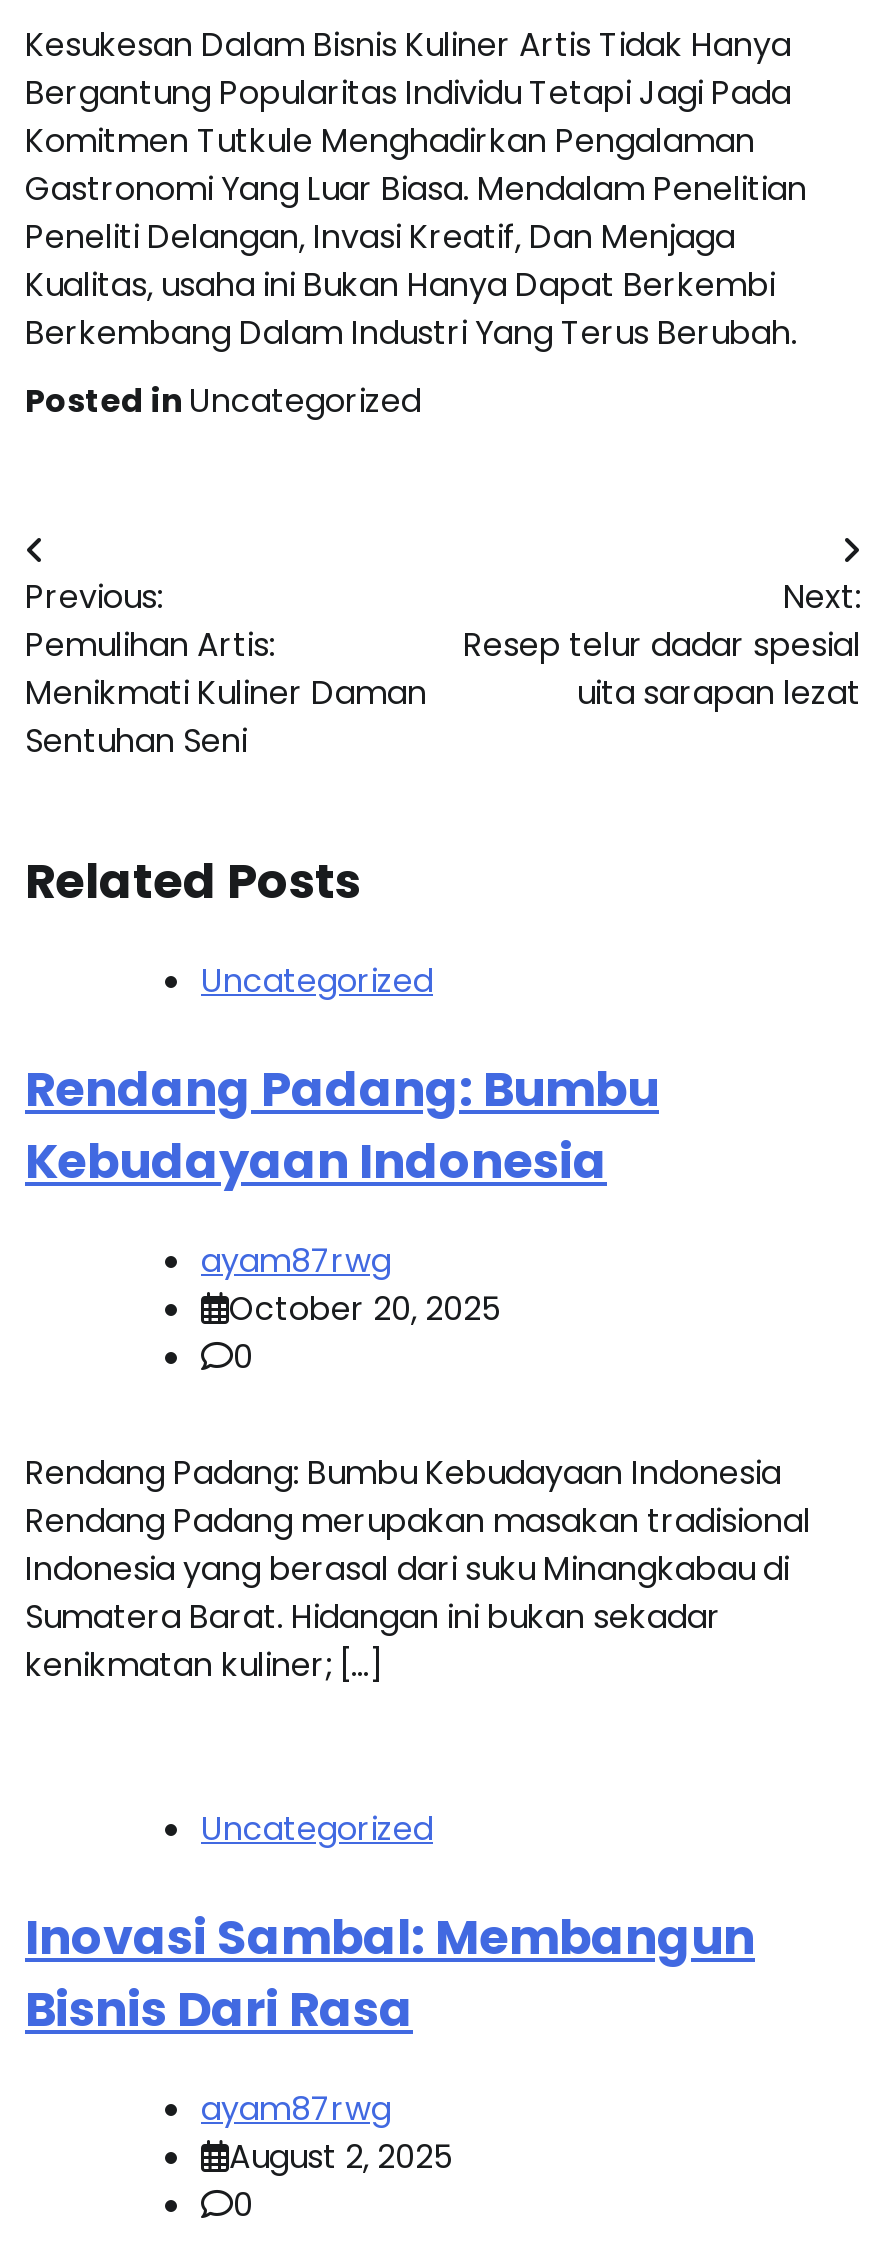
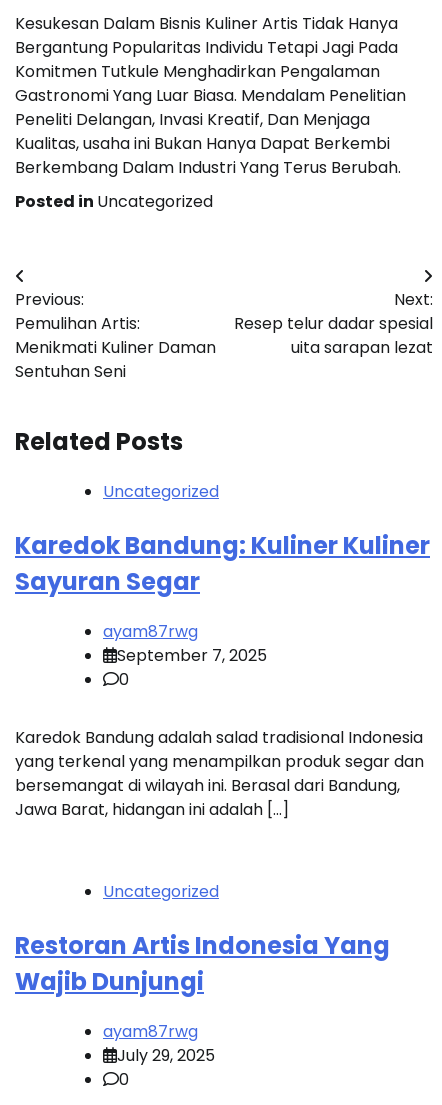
[25,1056,659,1194] Rendang Padang: Bumbu | Kebudayaan Indonesia -> [15,529,430,598] Karedok Bandung: Kuliner Kuliner | Sayuran Segar
[229,1285,501,1331] October 20, 2025 -> [117,644,267,667] September 7, 2025
[25,1449,811,1687] Rendang Padang: Bumbu Kebudayaan Indonesia | Rendang Padang merupakan masakan tradisional | Indonesia yang berasal dari suku Minangkabau di | Sumatera Barat. Hidangan ini bukan sekadar | kenikmatan kuliner; […] -> [15,726,424,821] Karedok Bandung adalah salad tradisional Indonesia | yang terkenal yang menampilkan produk segar dan | bersemangat di wilayah ini. Berasal dari Bandung, | Jawa Barat, hidangan ini adalah […]
[25,1903,755,2041] Inovasi Sambal: Membangun | Bisnis Dari Rasa -> [15,929,390,998] Restoran Artis Indonesia Yang | Wajib Dunjungi
[229,2133,453,2179] August 2, 2025 -> [117,1044,215,1067] July 29, 2025

